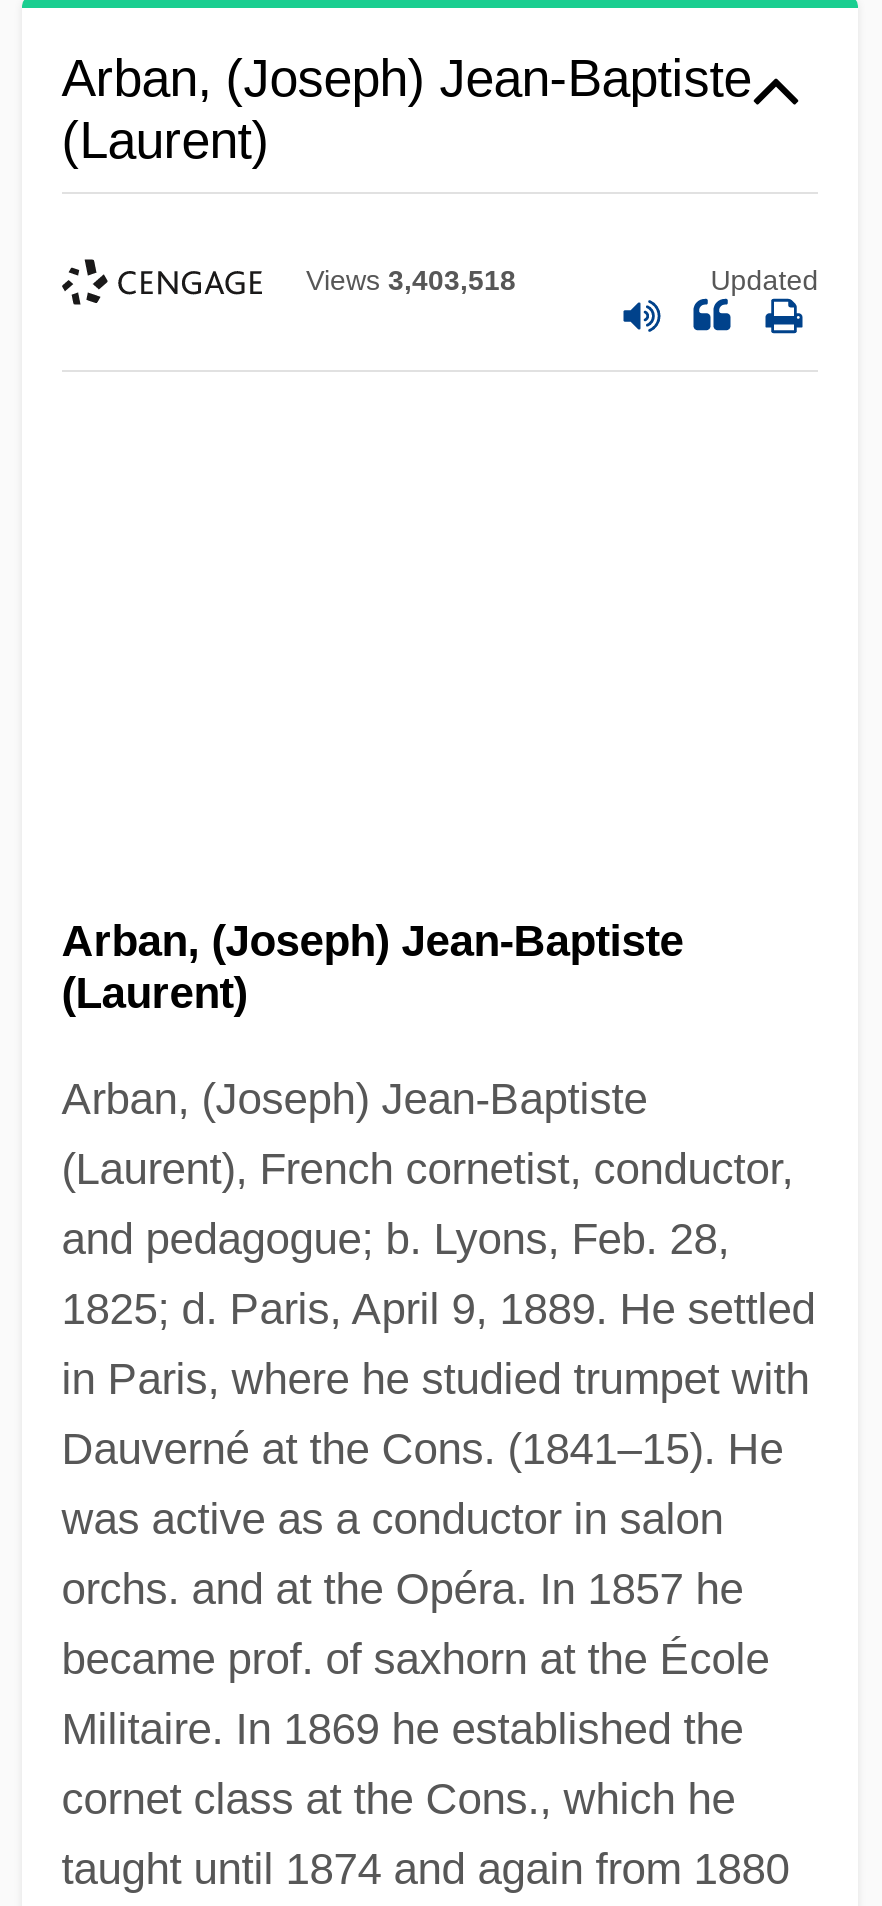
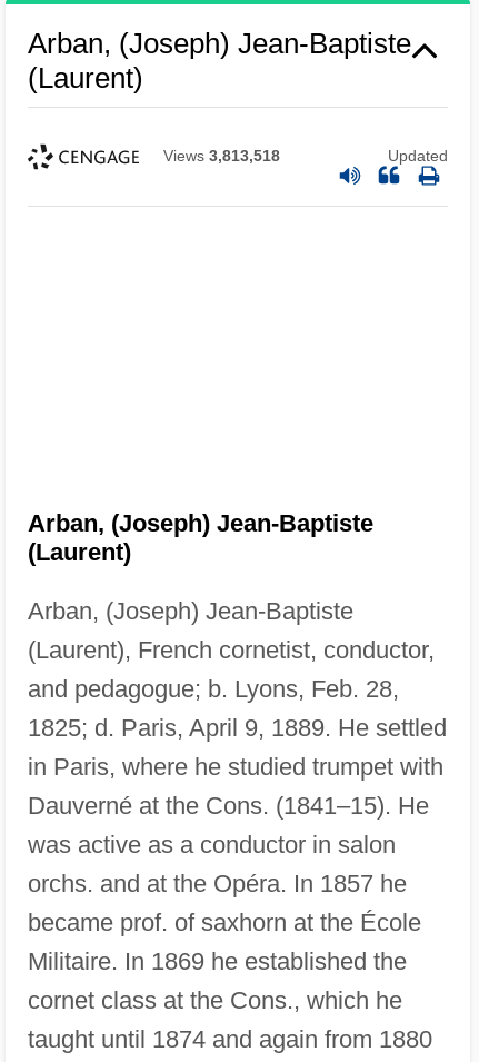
[306,265,516,297] Views 3,403,518 -> [163,147,280,165] Views 3,813,518

